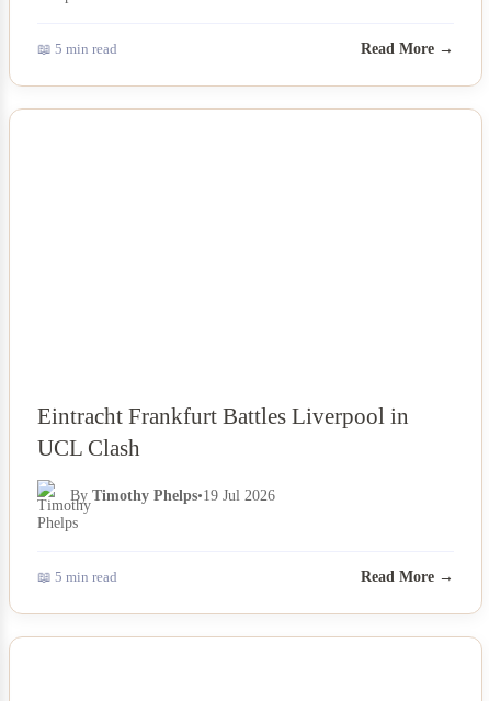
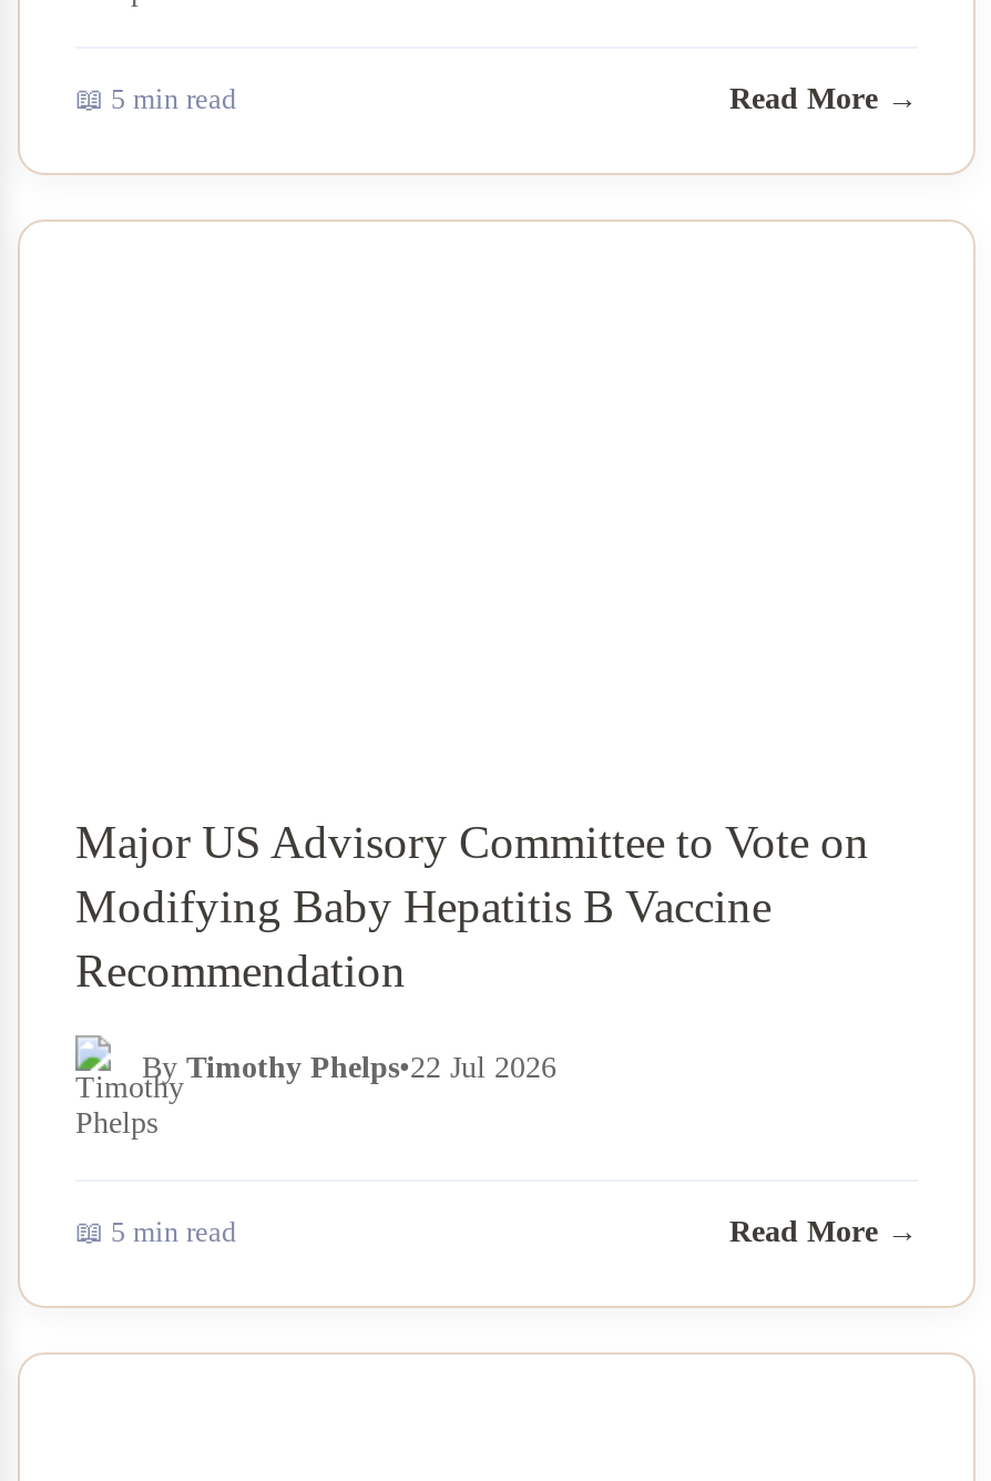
[37,404,409,460] Eintracht Frankfurt Battles Liverpool in | UCL Clash -> [75,817,869,996] Major US Advisory Committee to Vote on | Modifying Baby Hepatitis B Vaccine | Recommendation
[70,488,275,504] By Timothy Phelps•19 Jul 2026 -> [142,1052,556,1085] By Timothy Phelps•22 Jul 2026

